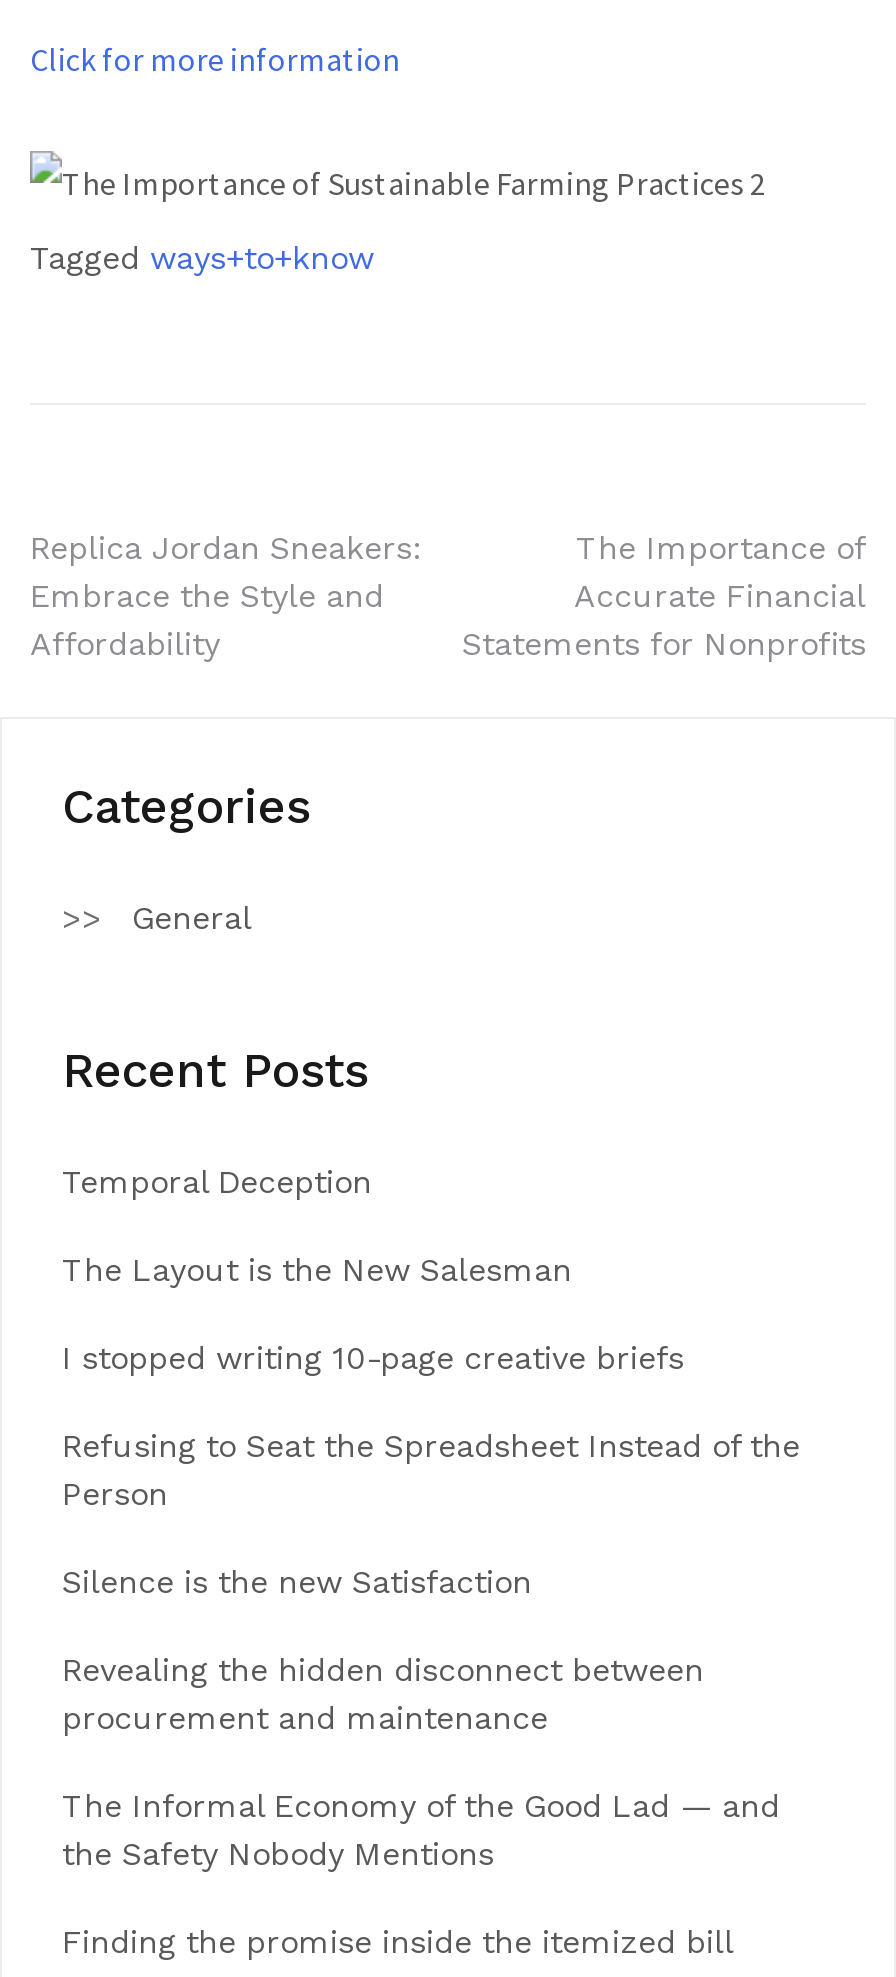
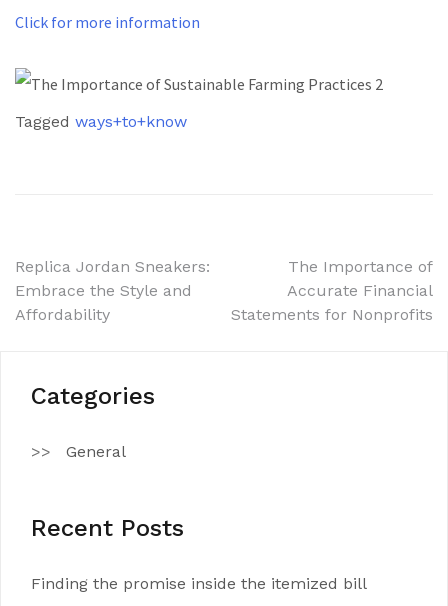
[62,1162,800,1872] Temporal Deception | The Layout is the New Salesman | I stopped writing 10-page creative briefs | Refusing to Seat the Spreadsheet Instead of the | Person | Silence is the new Satisfaction | Revealing the hidden disconnect between | procurement and maintenance | The Informal Economy of the Good Lad — and | the Safety Nobody Mentions -> none

